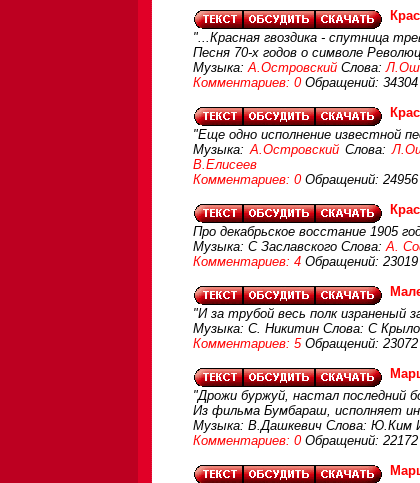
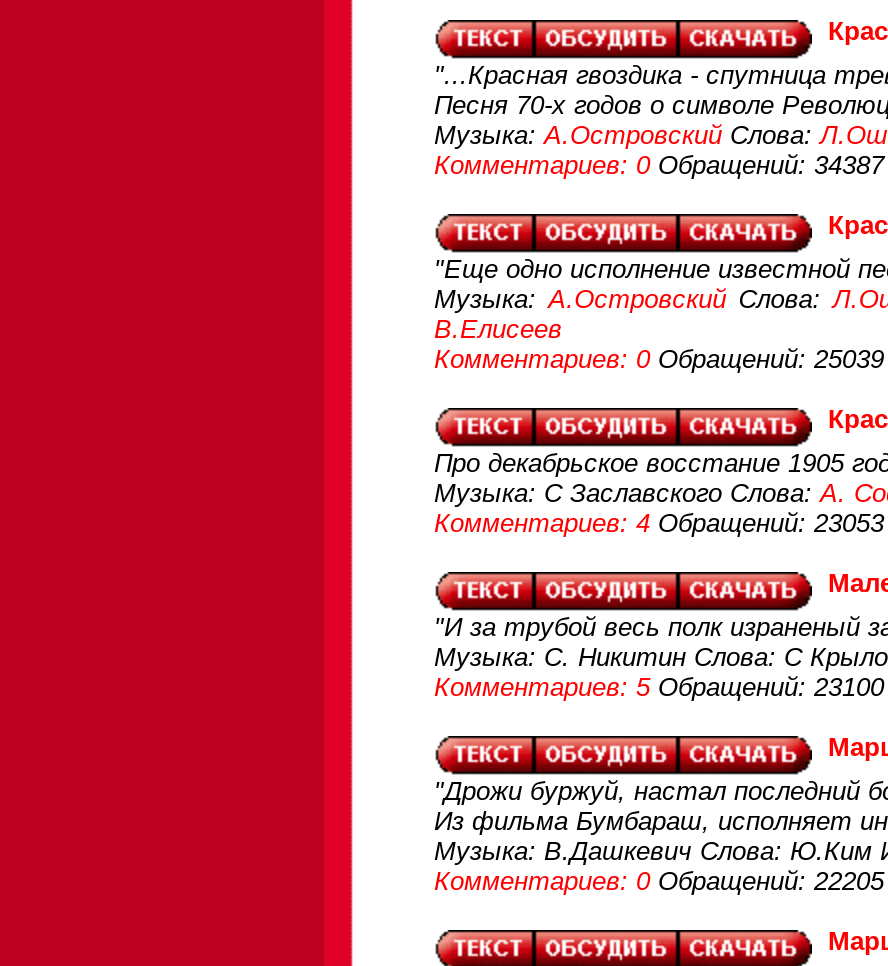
[193,75,418,90] Комментариев: 0 Обращений: 34304 -> [434,150,884,180] Комментариев: 0 Обращений: 34387
[193,172,418,187] Комментариев: 0 Обращений: 24956 -> [434,344,884,374] Комментариев: 0 Обращений: 25039
[193,254,418,269] Комментариев: 4 Обращений: 23019 -> [434,508,884,538] Комментариев: 4 Обращений: 23053
[193,336,418,351] Комментариев: 5 Обращений: 23072 -> [434,672,884,702] Комментариев: 5 Обращений: 23100
[193,433,418,448] Комментариев: 0 Обращений: 22172 -> [434,866,884,896] Комментариев: 0 Обращений: 22205

